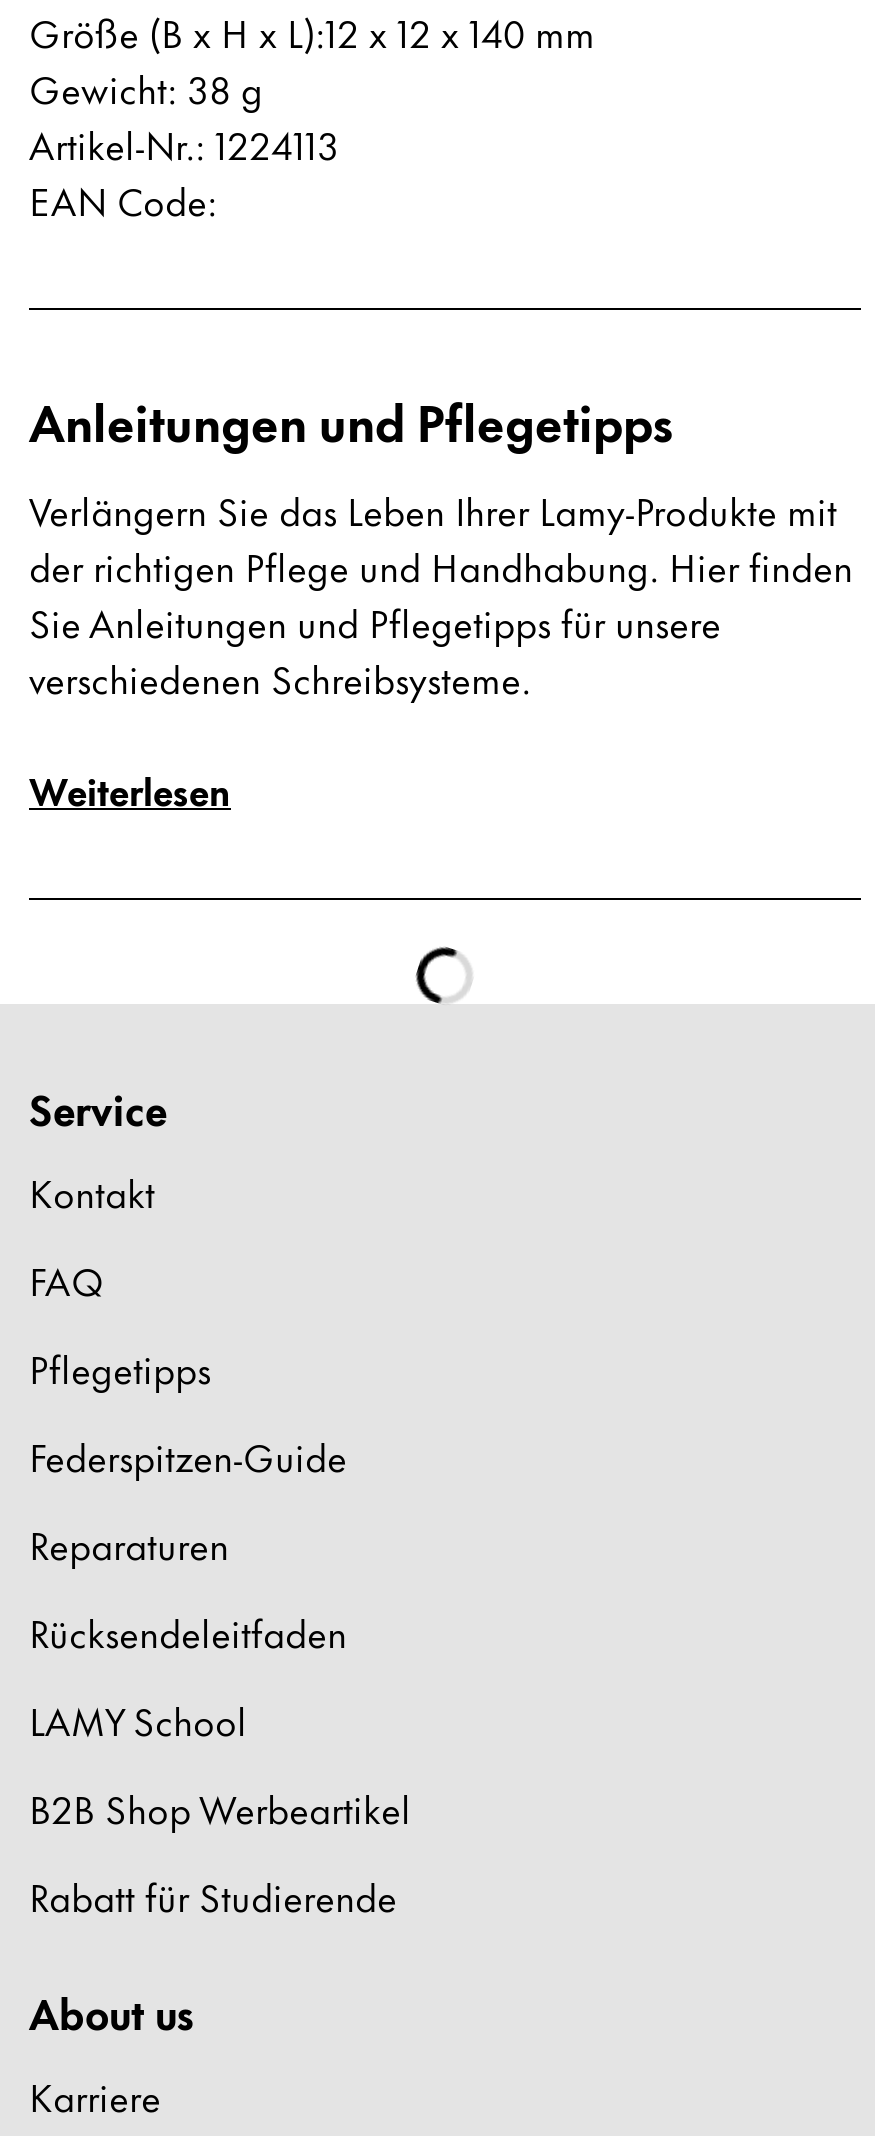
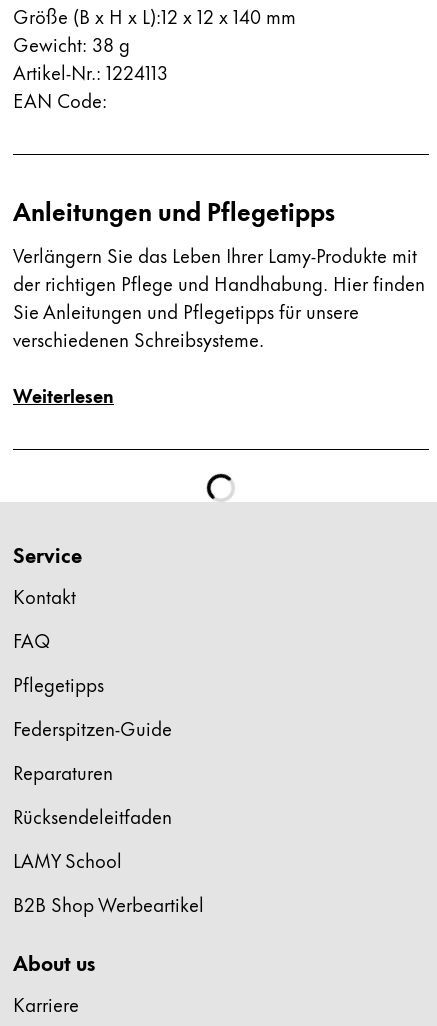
[29,1865,397,1923] Rabatt für Studierende -> none

